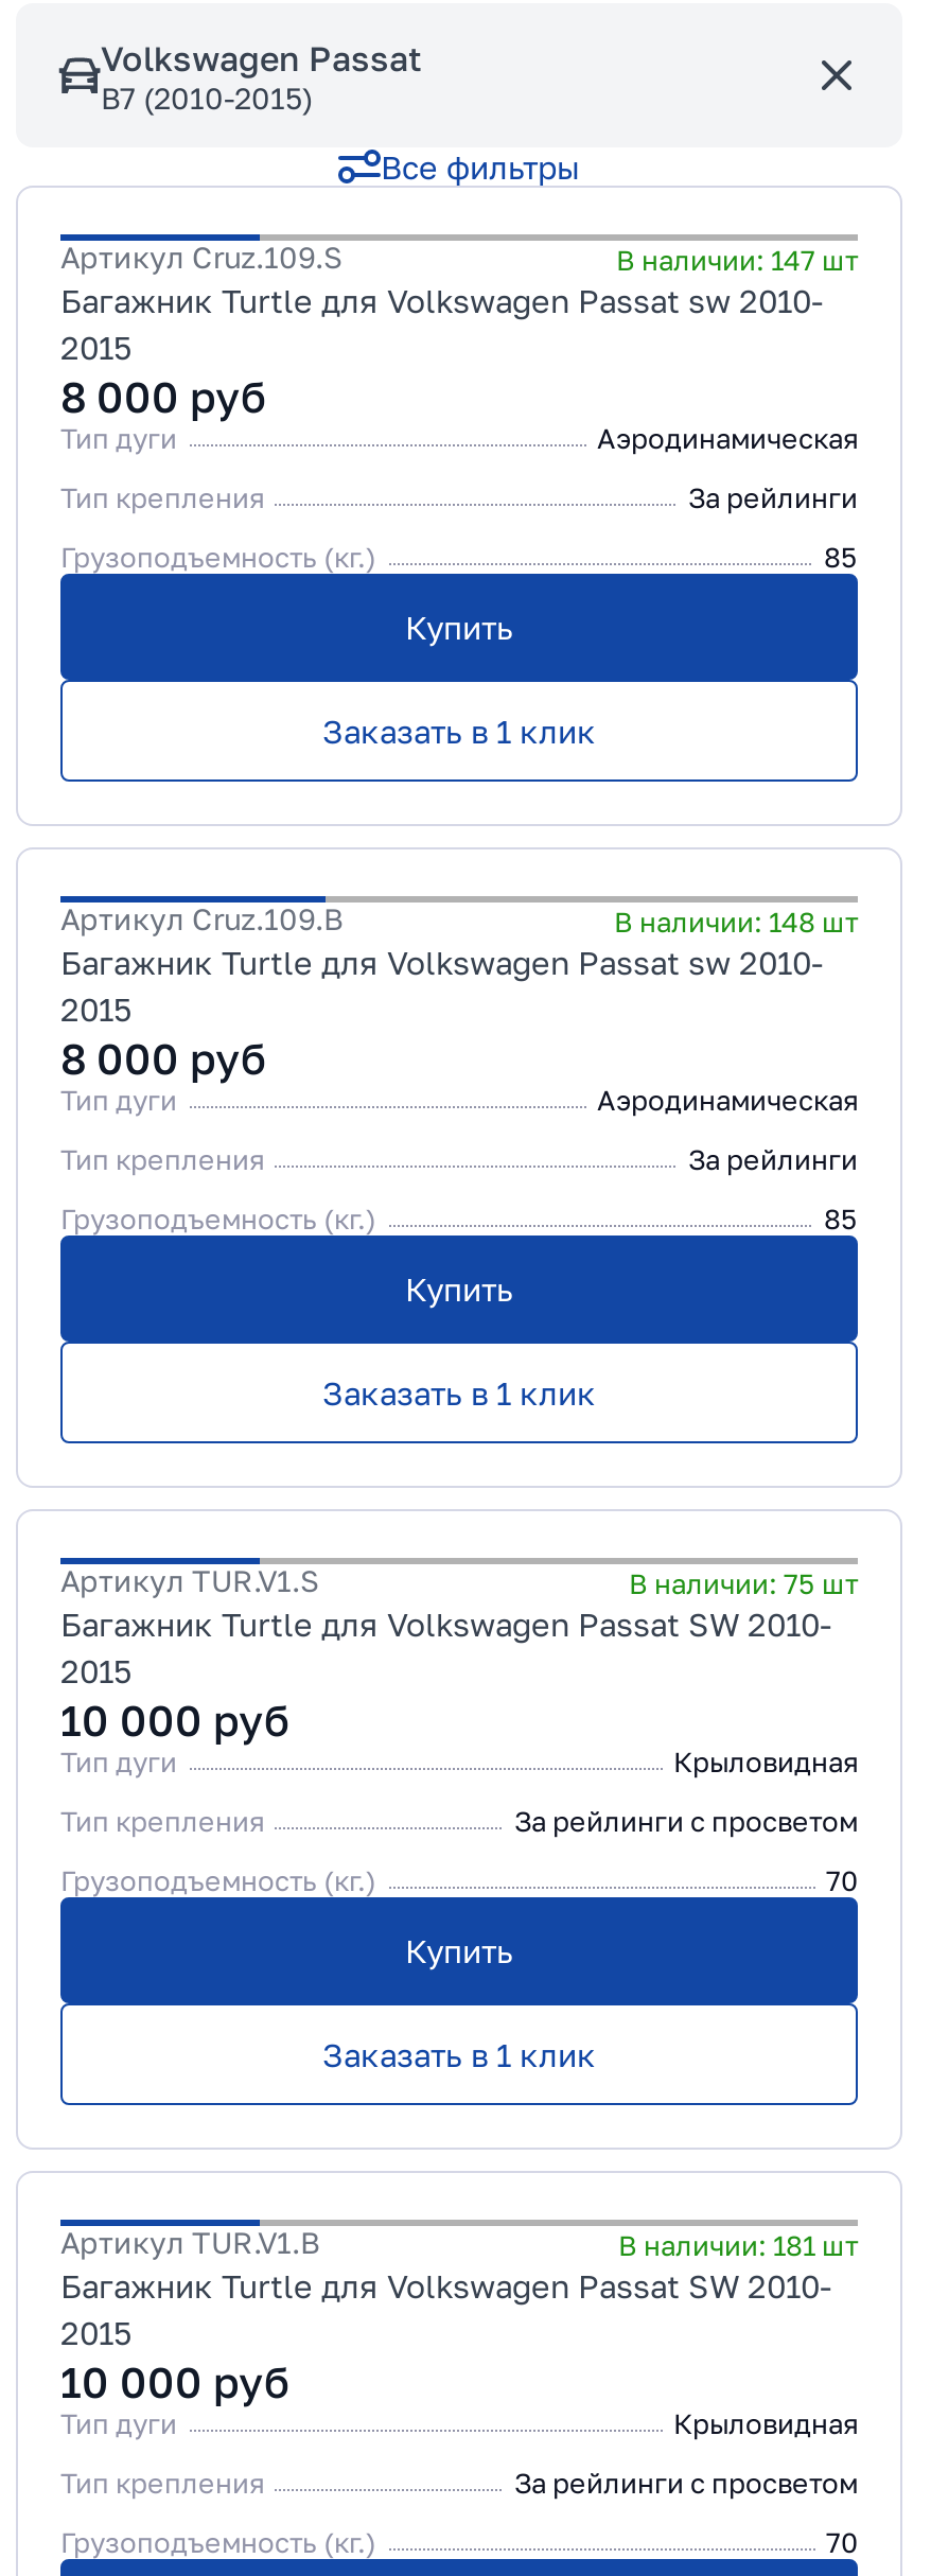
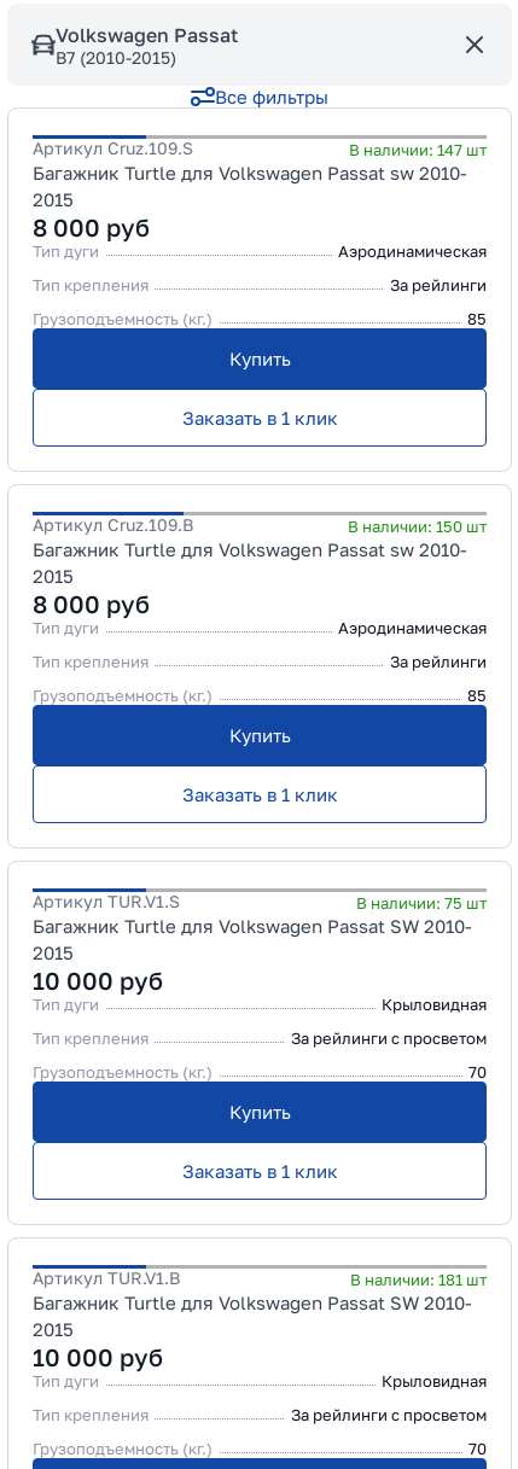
[614,905,858,939] В наличии: 148 шт -> [348,517,487,536] В наличии: 150 шт

